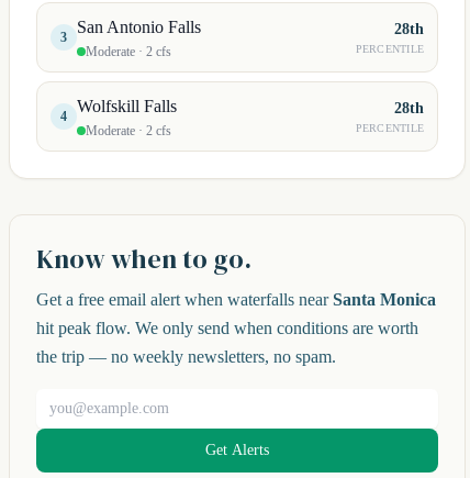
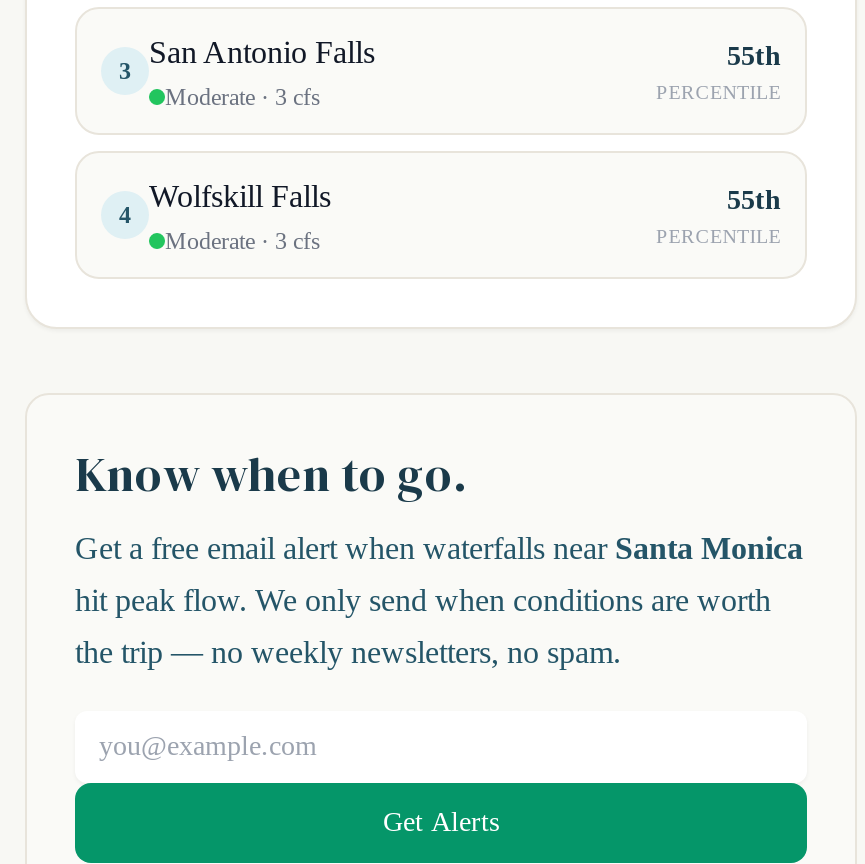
[394,20,424,37] 28th -> [727,40,781,70] 55th
[86,44,171,59] Moderate · 2 cfs -> [165,83,321,111] Moderate · 3 cfs
[394,99,424,116] 28th -> [727,184,781,214] 55th
[86,123,171,138] Moderate · 2 cfs -> [165,227,321,255] Moderate · 3 cfs

